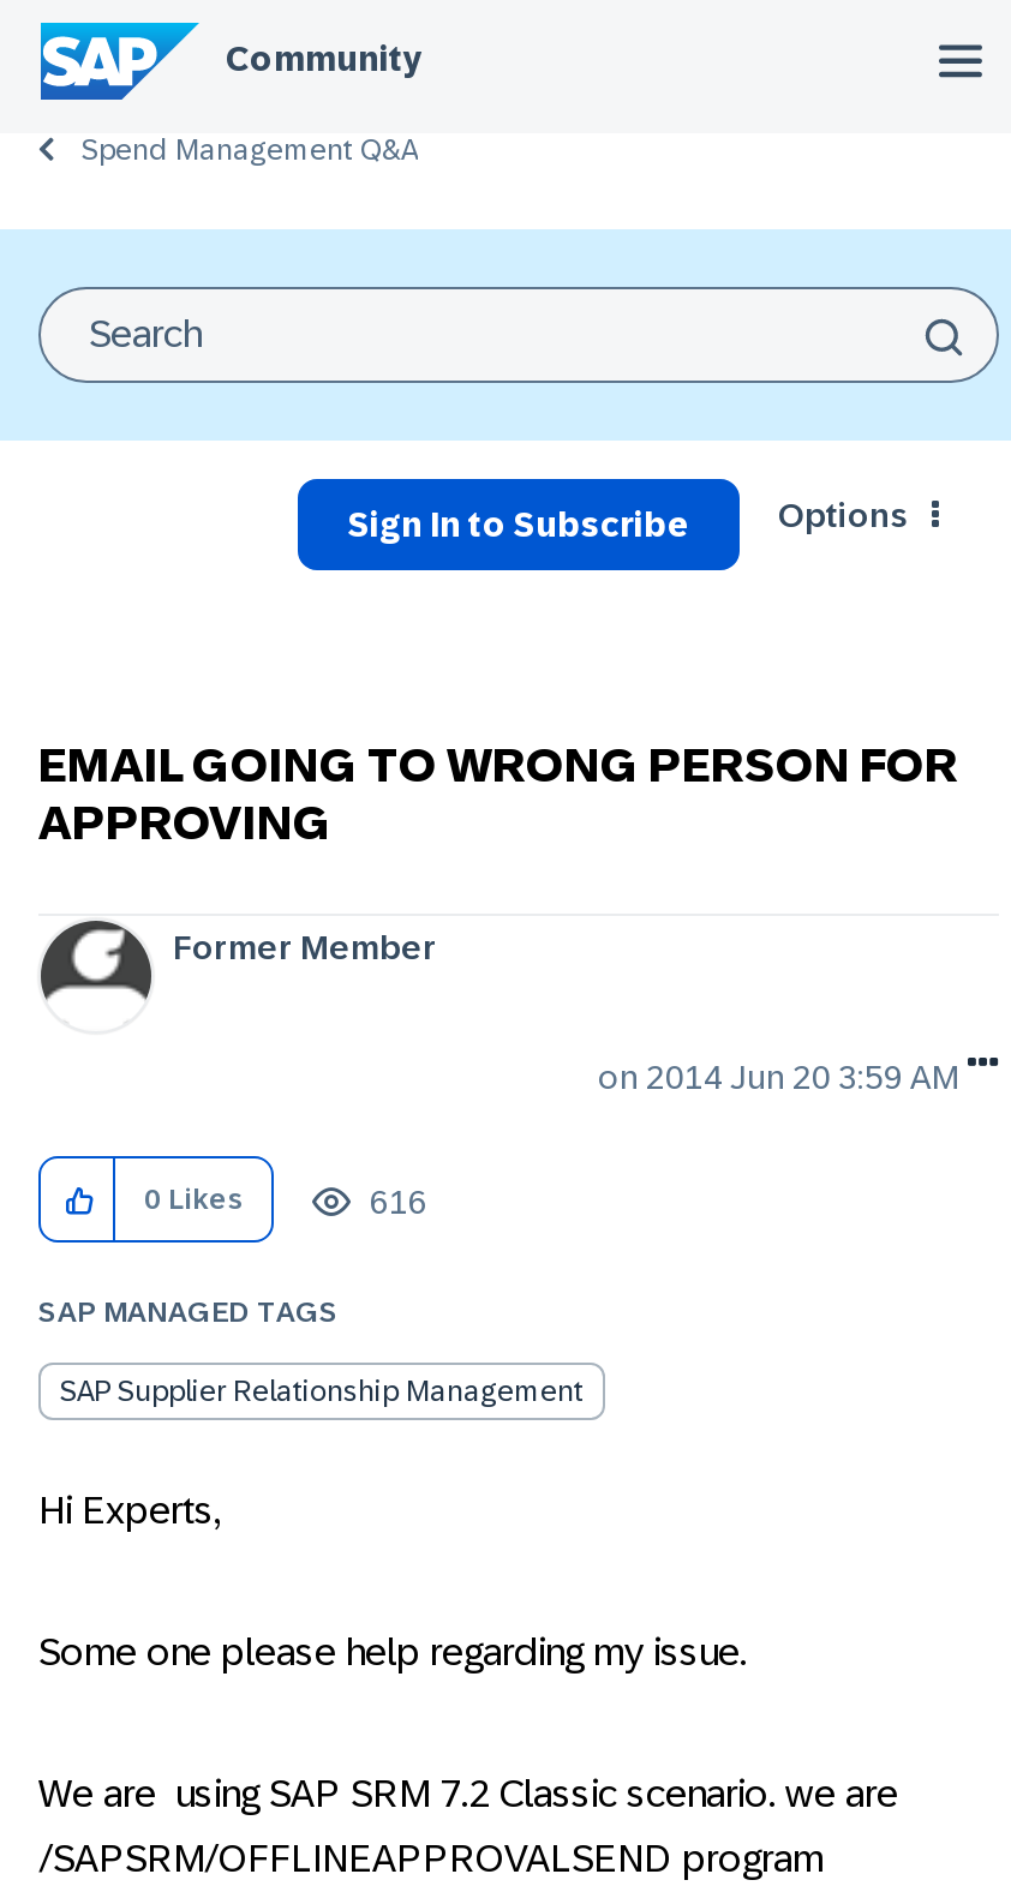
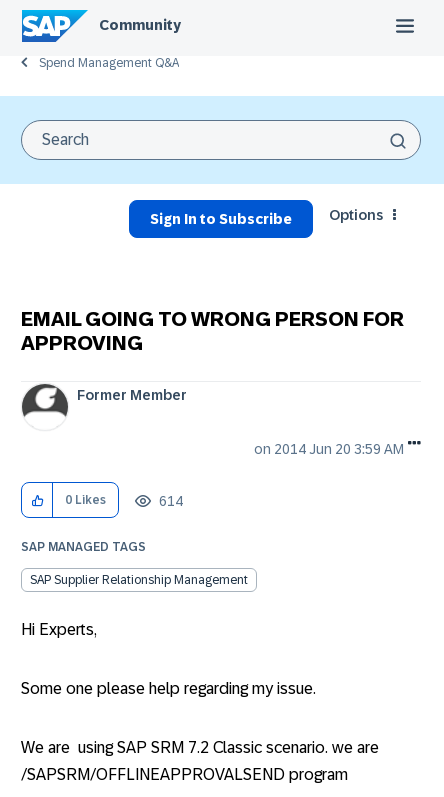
[370,1182,427,1221] 616 -> [159,493,183,509] 614

